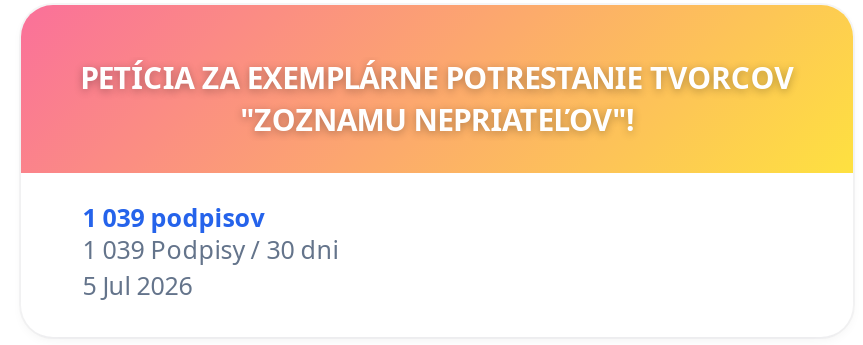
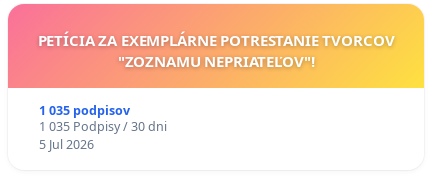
[83,202,265,236] 1 039 podpisov -> [39,102,130,119] 1 035 podpisov
[83,234,339,268] 1 039 Podpisy / 30 dni -> [39,118,167,135] 1 035 Podpisy / 30 dni

